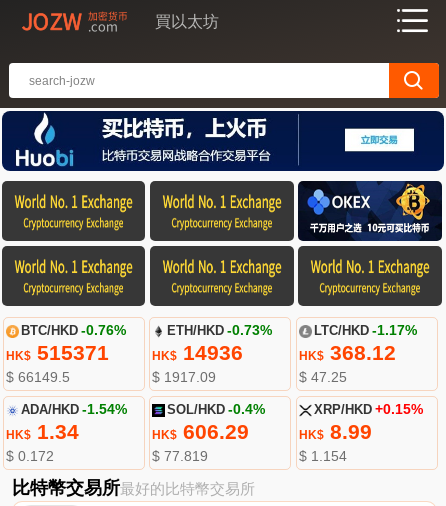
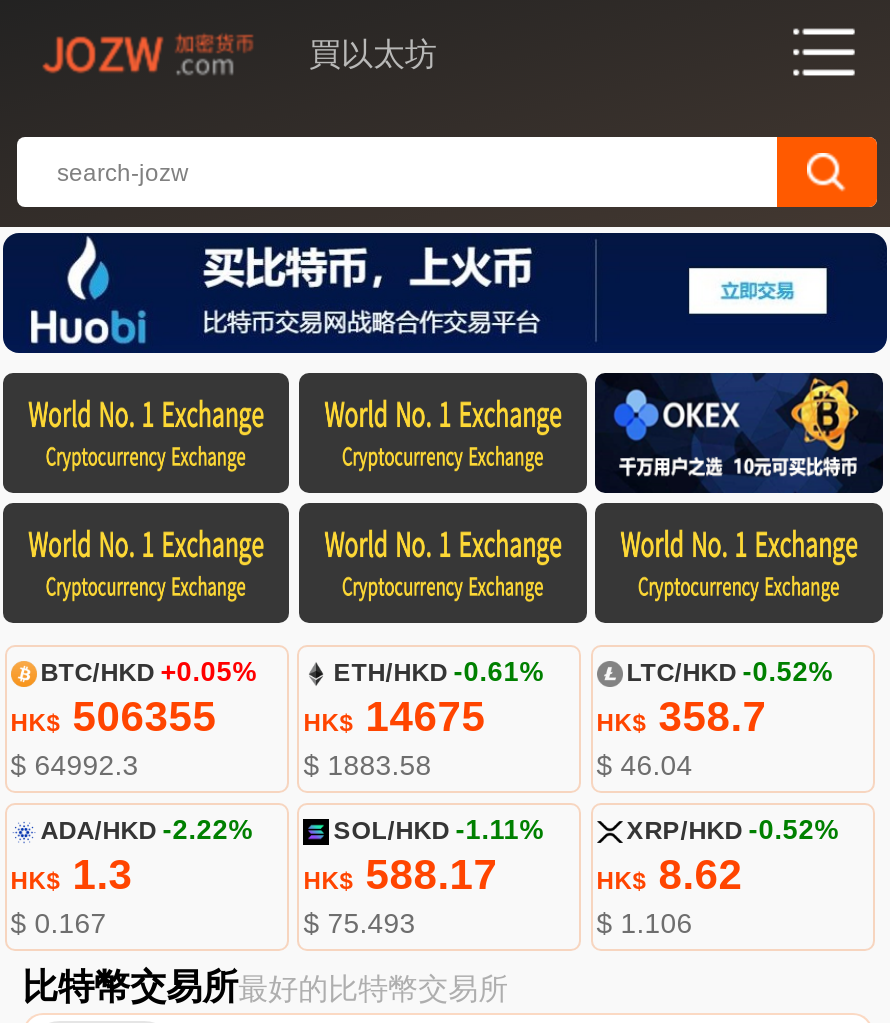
[6,323,126,385] BTC/HKD -0.76% | HK$515371 | $ 66149.5 -> [11,657,257,781] BTC/HKD +0.05% | HK$506355 | $ 64992.3
[152,323,272,385] ETH/HKD -0.73% | HK$14936 | $ 1917.09 -> [304,657,544,781] ETH/HKD -0.61% | HK$14675 | $ 1883.58
[299,323,417,385] LTC/HKD -1.17% | HK$368.12 | $ 47.25 -> [597,657,833,781] LTC/HKD -0.52% | HK$358.7 | $ 46.04
[6,402,127,464] ADA/HKD -1.54% | HK$1.34 | $ 0.172 -> [11,815,253,939] ADA/HKD -2.22% | HK$1.3 | $ 0.167
[152,402,265,464] SOL/HKD -0.4% | HK$606.29 | $ 77.819 -> [304,815,544,939] SOL/HKD -1.11% | HK$588.17 | $ 75.493
[299,402,423,464] XRP/HKD +0.15% | HK$8.99 | $ 1.154 -> [597,815,839,939] XRP/HKD -0.52% | HK$8.62 | $ 1.106

